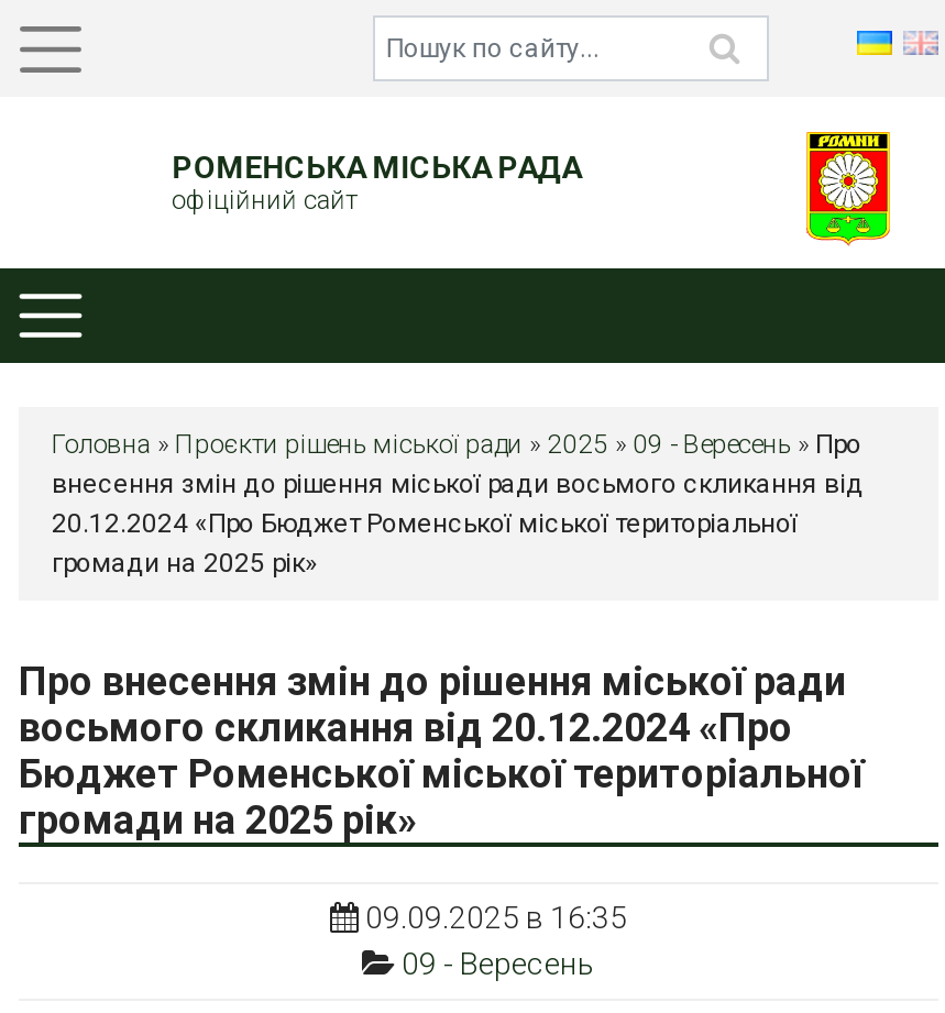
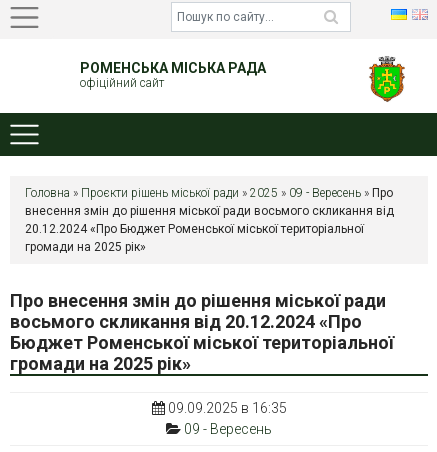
[804,130,892,244] [image] -> [368,55,406,102] [image]

